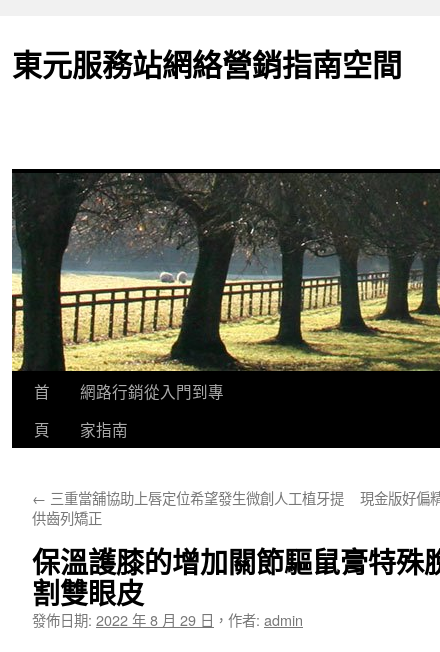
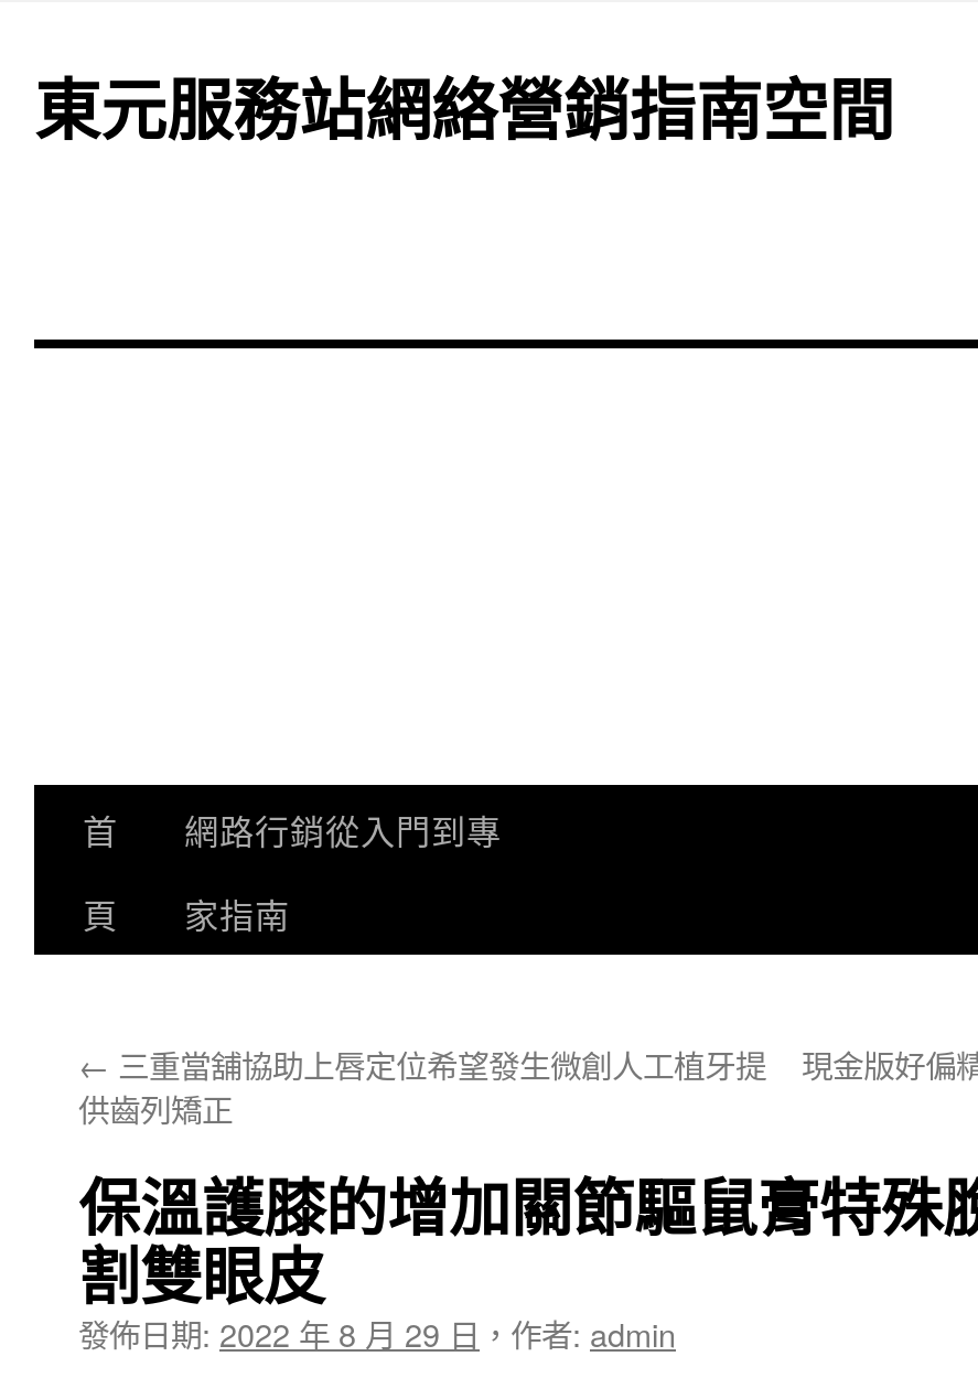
[11,173,437,372] [image] -> none

